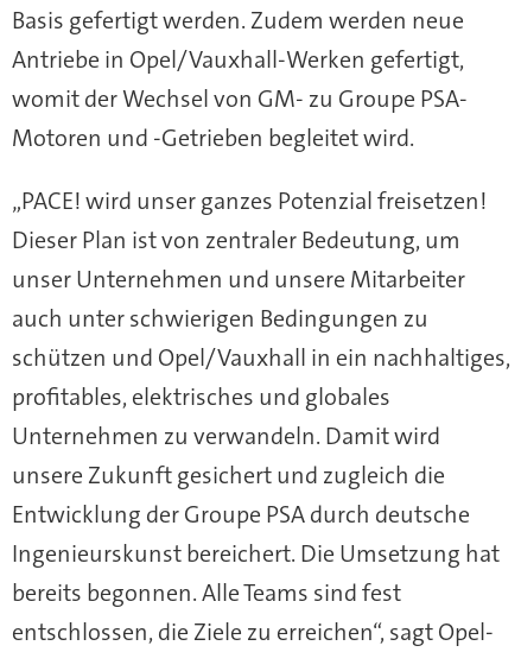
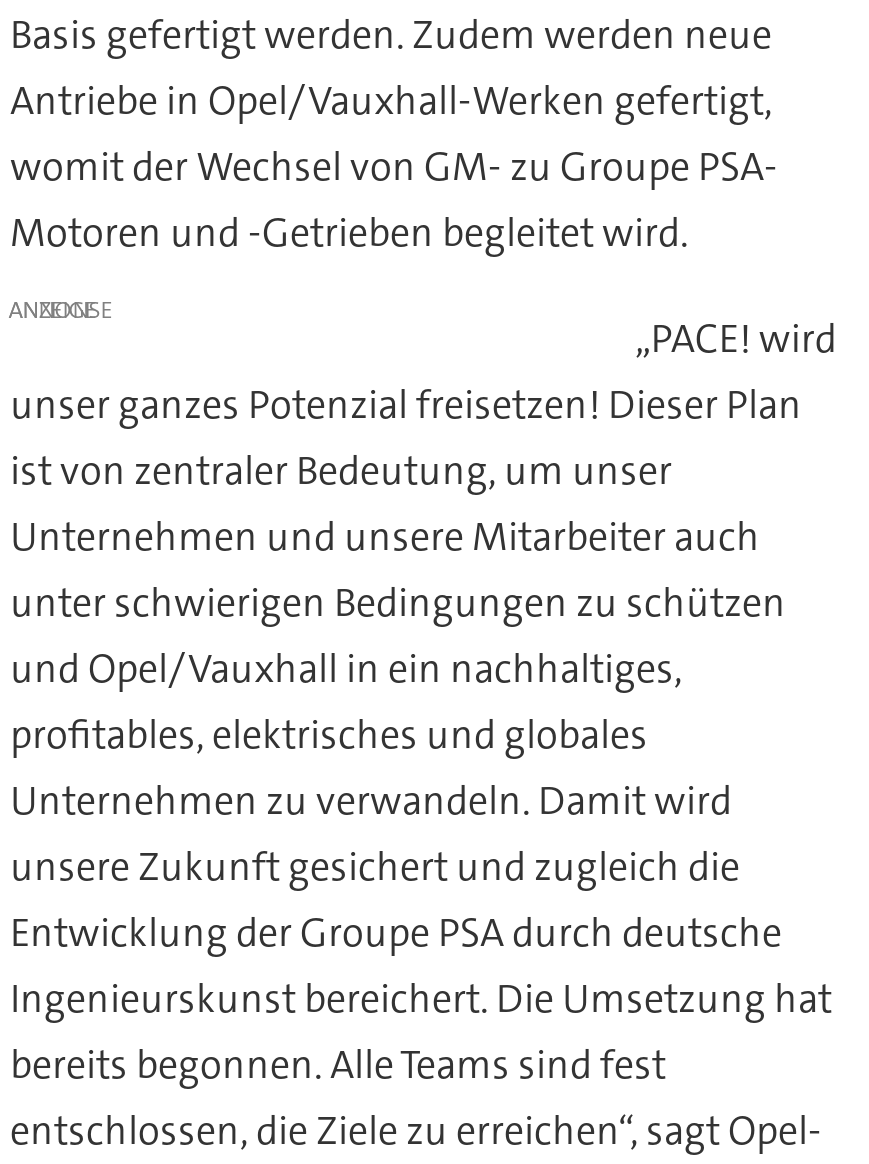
[12,185,510,373] „PACE! wird unser ganzes Potenzial freisetzen! | Dieser Plan ist von zentraler Bedeutung, um | unser Unternehmen und unsere Mitarbeiter | auch unter schwierigen Bedingungen zu | schützen und Opel/Vauxhall in ein nachhaltiges, -> [8,294,837,694] ANZEIGE | „PACE! wird | unser ganzes Potenzial freisetzen! Dieser Plan | ist von zentraler Bedeutung, um unser | Unternehmen und unsere Mitarbeiter auch | unter schwierigen Bedingungen zu schützen | und Opel/Vauxhall in ein nachhaltiges,

